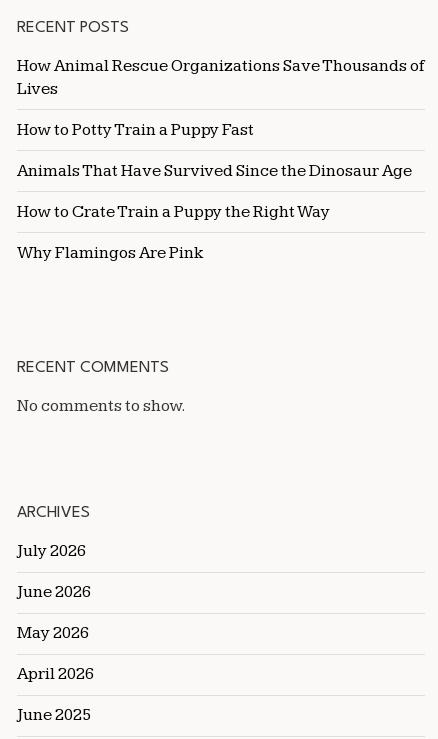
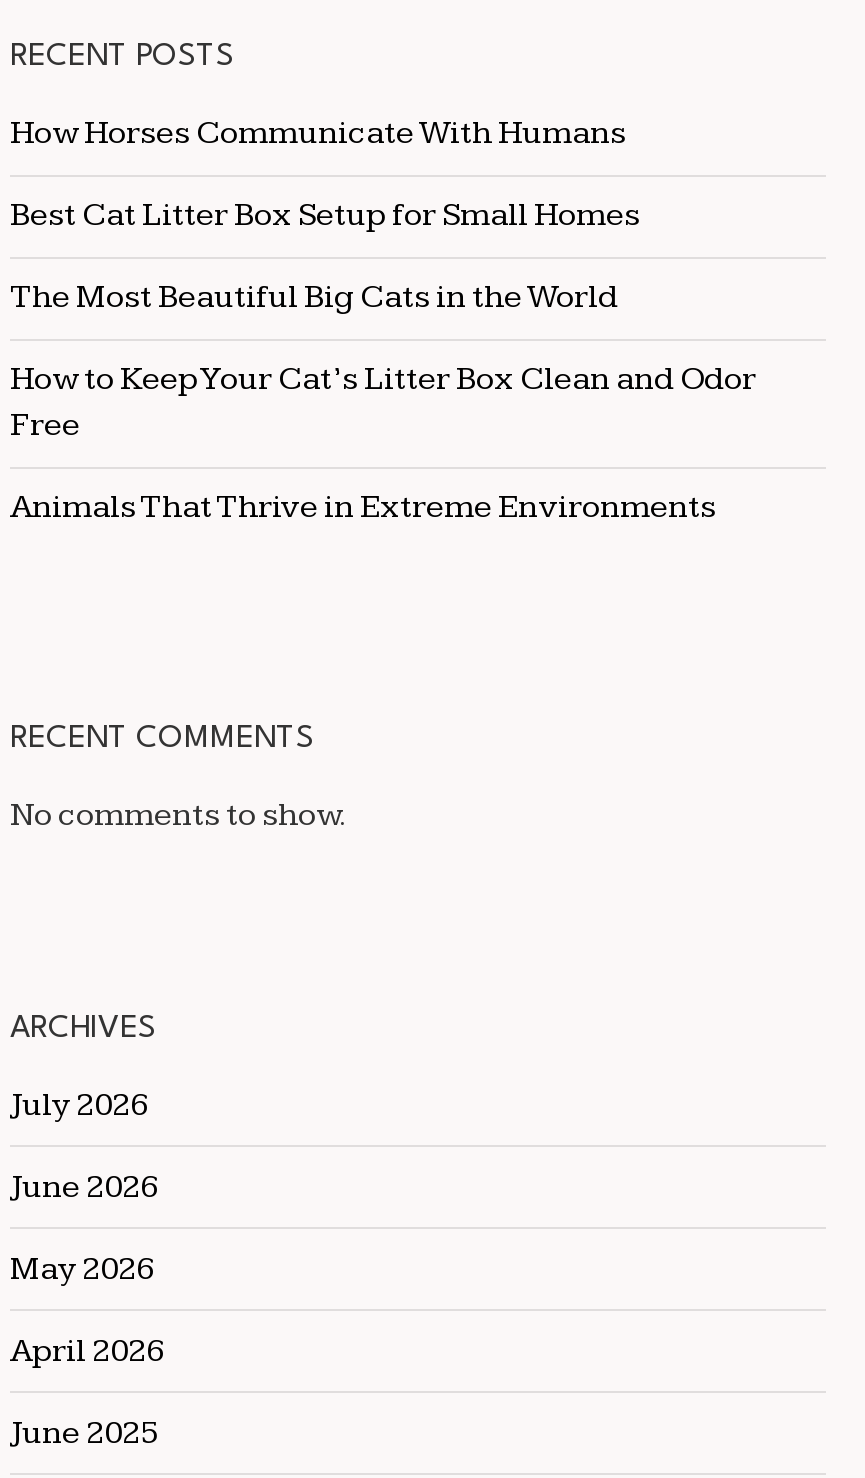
[17,56,425,99] How Animal Rescue Organizations Save Thousands of | Lives -> [10,113,626,153] How Horses Communicate With Humans
[17,120,254,140] How to Potty Train a Puppy Fast -> [10,195,640,235] Best Cat Litter Box Setup for Small Homes
[17,161,412,181] Animals That Have Survived Since the Dinosaur Age -> [10,277,618,317] The Most Beautiful Big Cats in the World
[17,202,330,222] How to Crate Train a Puppy the Right Way -> [10,359,756,445] How to Keep Your Cat’s Litter Box Clean and Odor | Free
[17,243,204,263] Why Flamingos Are Pink -> [10,487,716,527] Animals That Thrive in Extreme Environments

